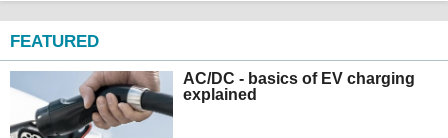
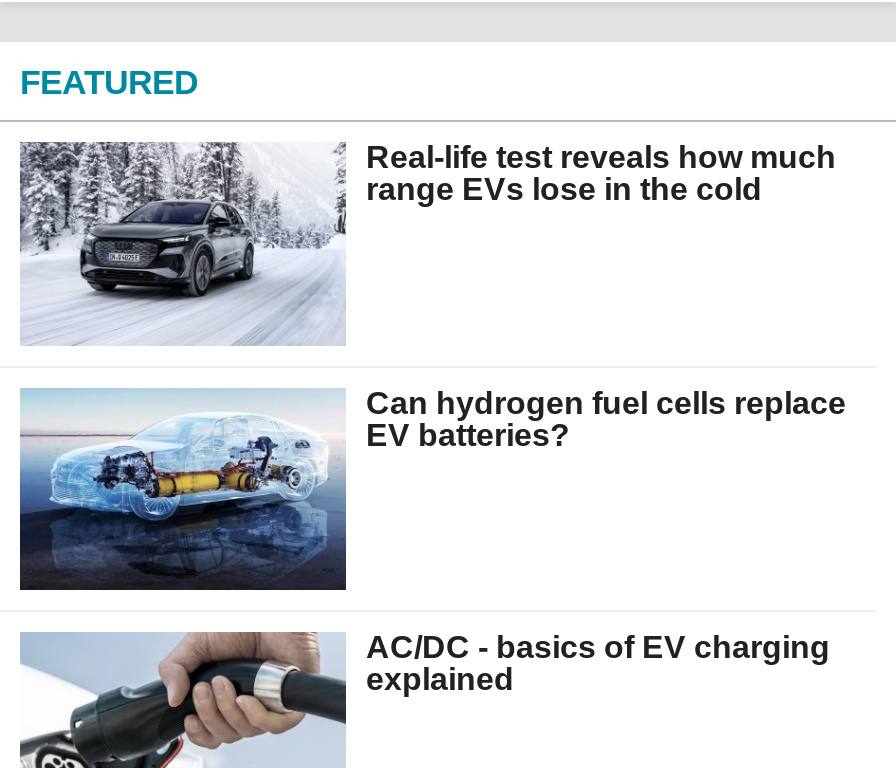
none -> [18,139,836,312] [image] | Real-life test reveals how much | range EVs lose in the cold
none -> [18,385,846,592] [image] | Can hydrogen fuel cells replace | EV batteries?

